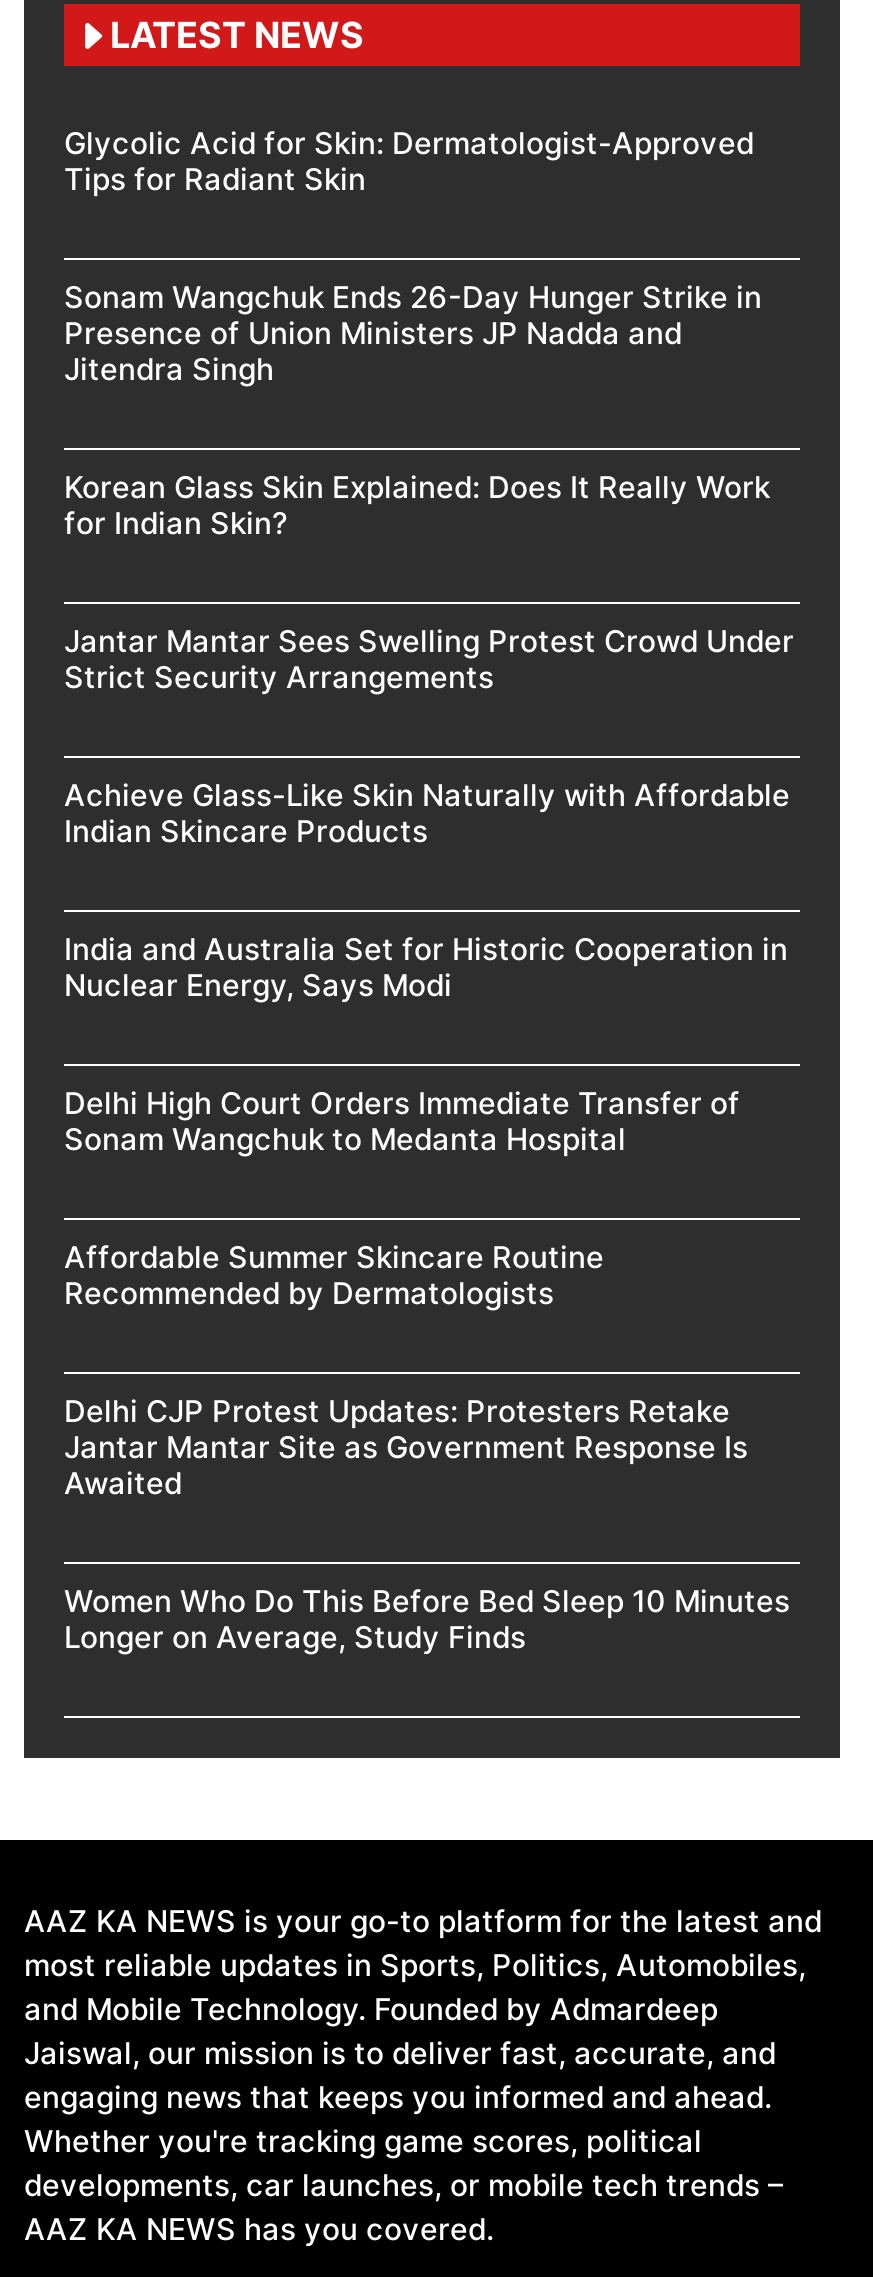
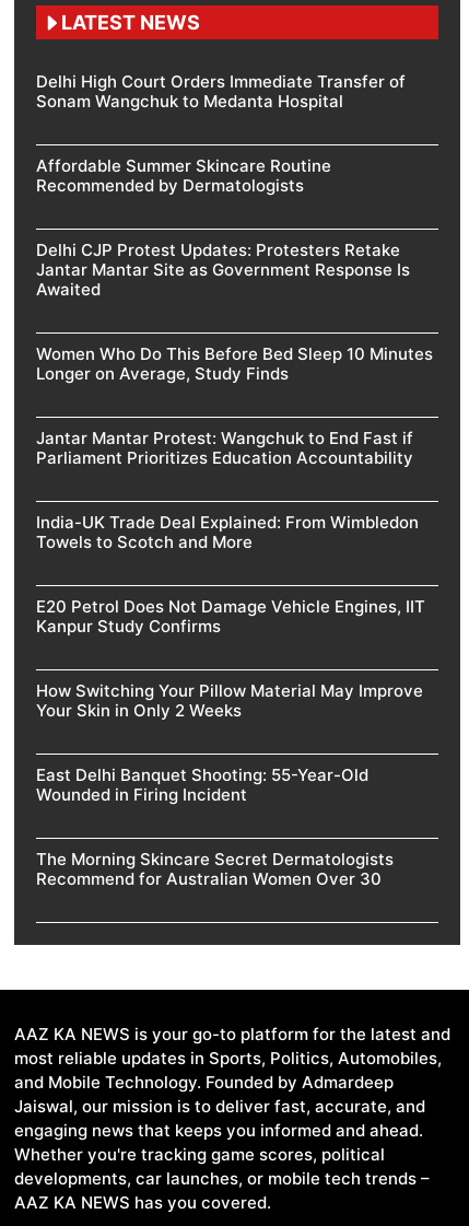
[64,125,794,1005] Glycolic Acid for Skin: Dermatologist-Approved | Tips for Radiant Skin | Sonam Wangchuk Ends 26-Day Hunger Strike in | Presence of Union Ministers JP Nadda and | Jitendra Singh | Korean Glass Skin Explained: Does It Really Work | for Indian Skin? | Jantar Mantar Sees Swelling Protest Crowd Under | Strict Security Arrangements | Achieve Glass-Like Skin Naturally with Affordable | Indian Skincare Products | India and Australia Set for Historic Cooperation in | Nuclear Energy, Says Modi -> none
moved [64,1085,790,1657] -> [36,72,433,384]: Delhi High Court Orders Immediate Transfer of | Sonam Wangchuk to Medanta Hospital | Affordable Summer Skincare Routine | ... | Women Who Do This Before Bed Sleep 10 Minutes | Longer on Average, Study Finds
none -> [36,428,425,890] Jantar Mantar Protest: Wangchuk to End Fast if | Parliament Prioritizes Education Accountability | India-UK Trade Deal Explained: From Wimbledon | Towels to Scotch and More | E20 Petrol Does Not Damage Vehicle Engines, IIT | Kanpur Study Confirms | How Switching Your Pillow Material May Improve | Your Skin in Only 2 Weeks | East Delhi Banquet Shooting: 55-Year-Old | Wounded in Firing Incident | The Morning Skincare Secret Dermatologists | Recommend for Australian Women Over 30

